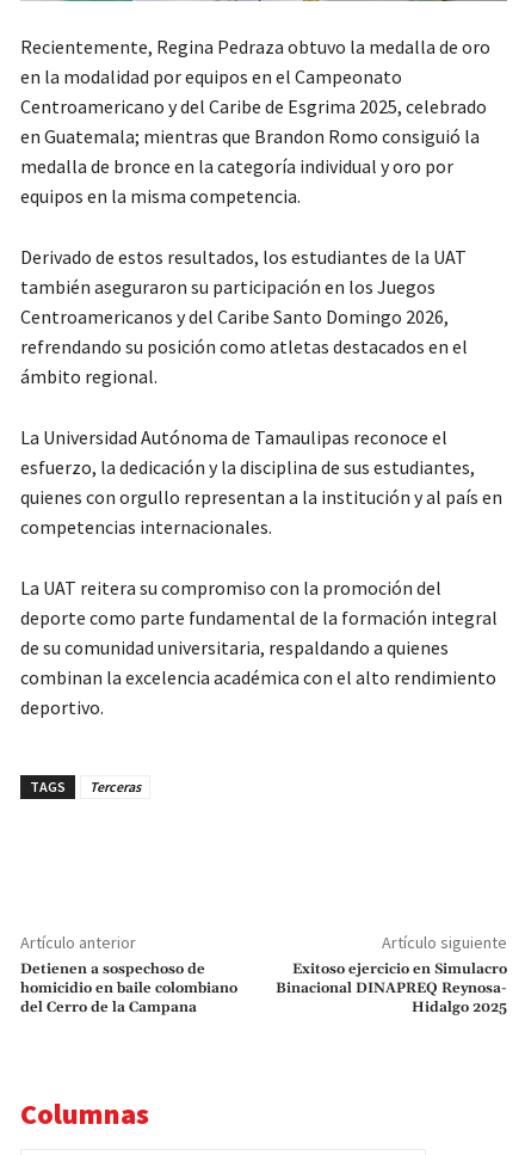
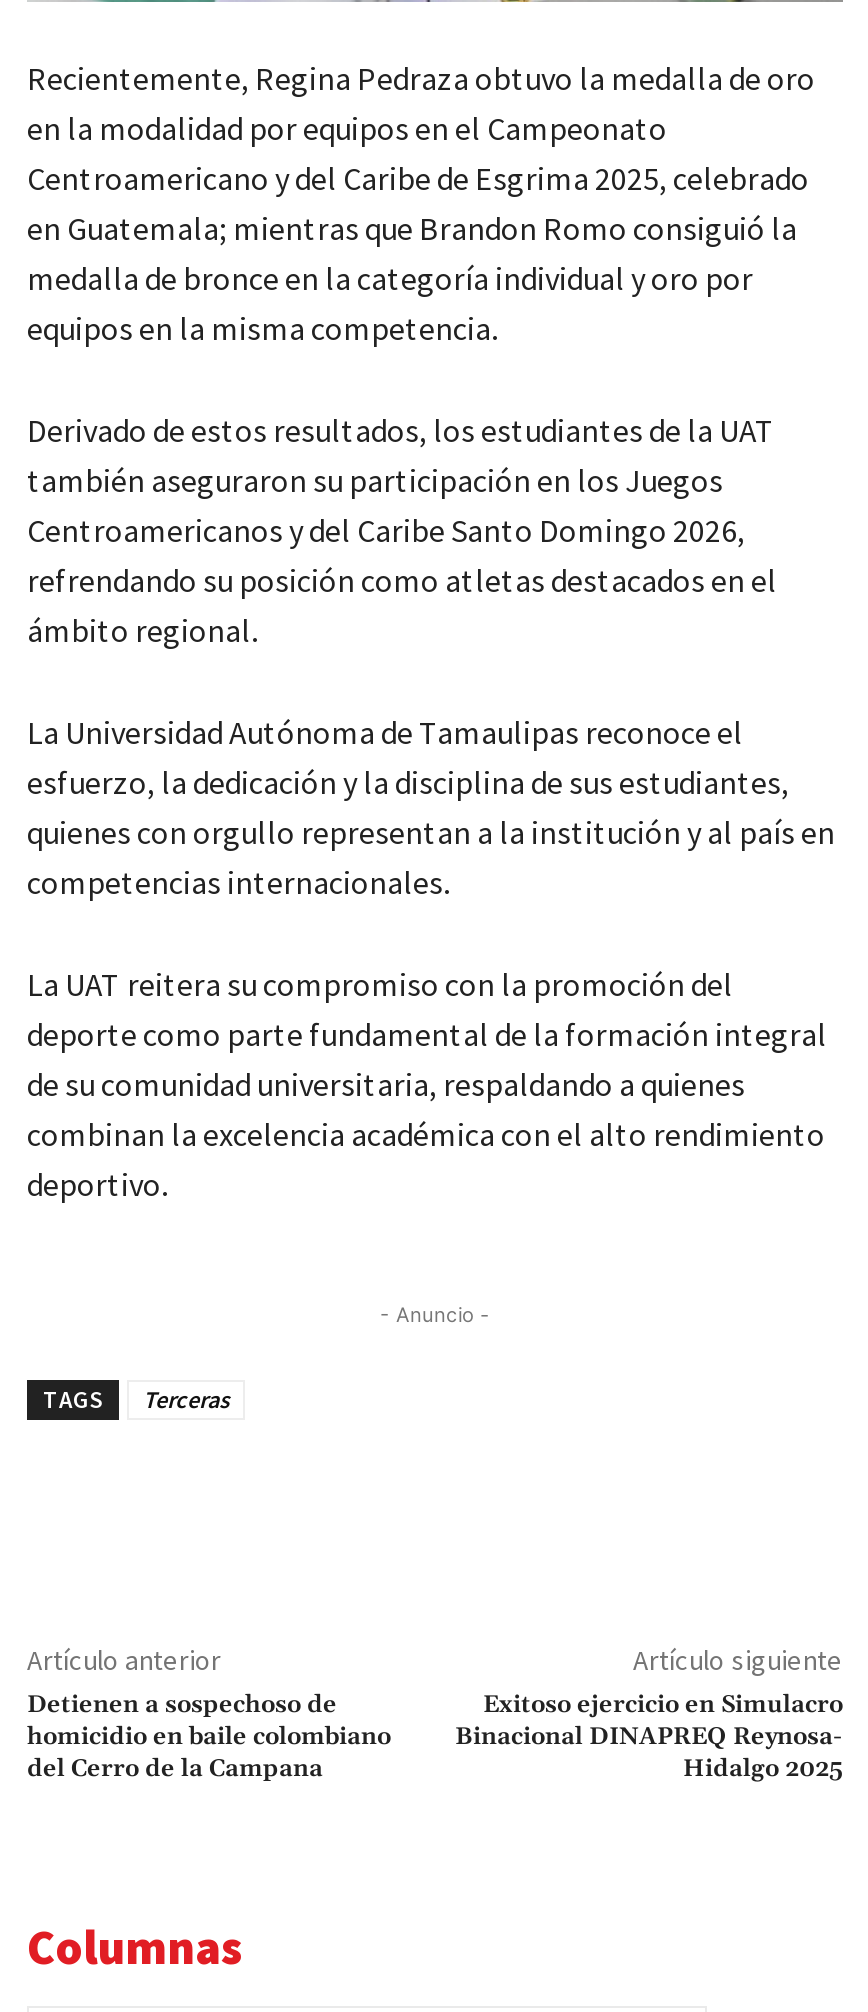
none -> [380,1303,490,1327] - Anuncio -

